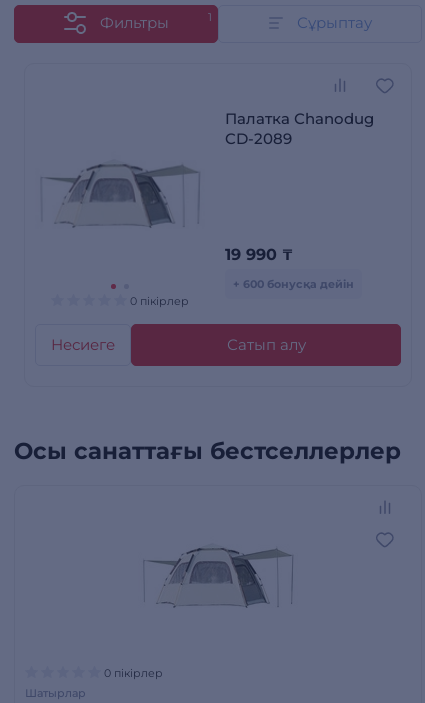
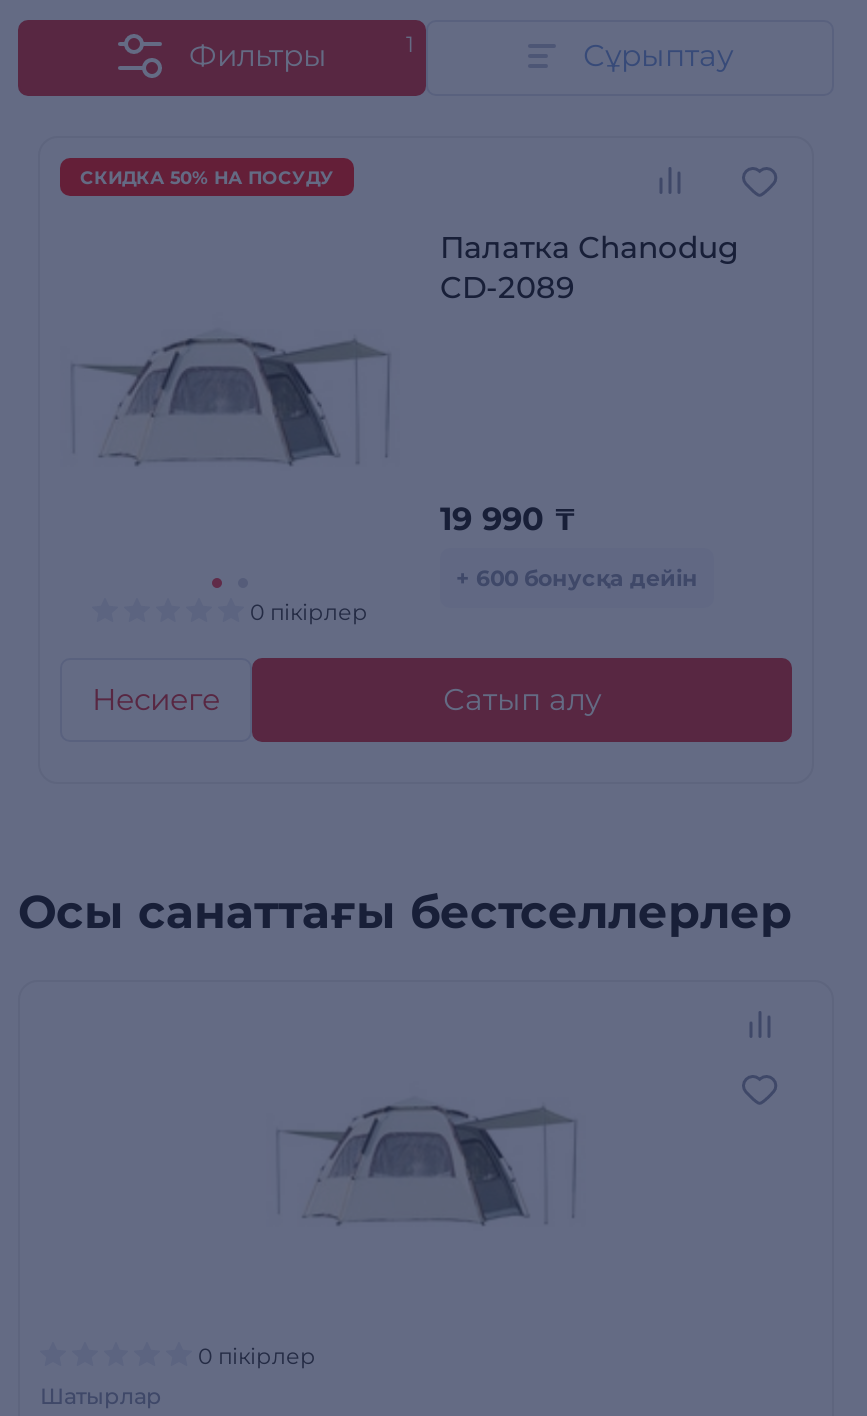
none -> [80,166,334,188] СКИДКА 50% НА ПОСУДУ

